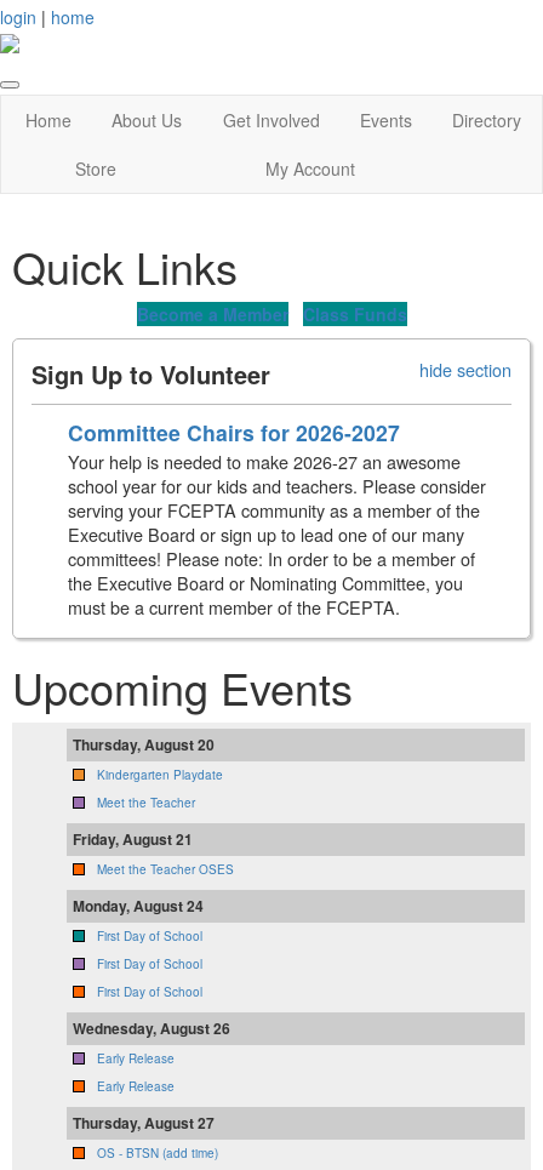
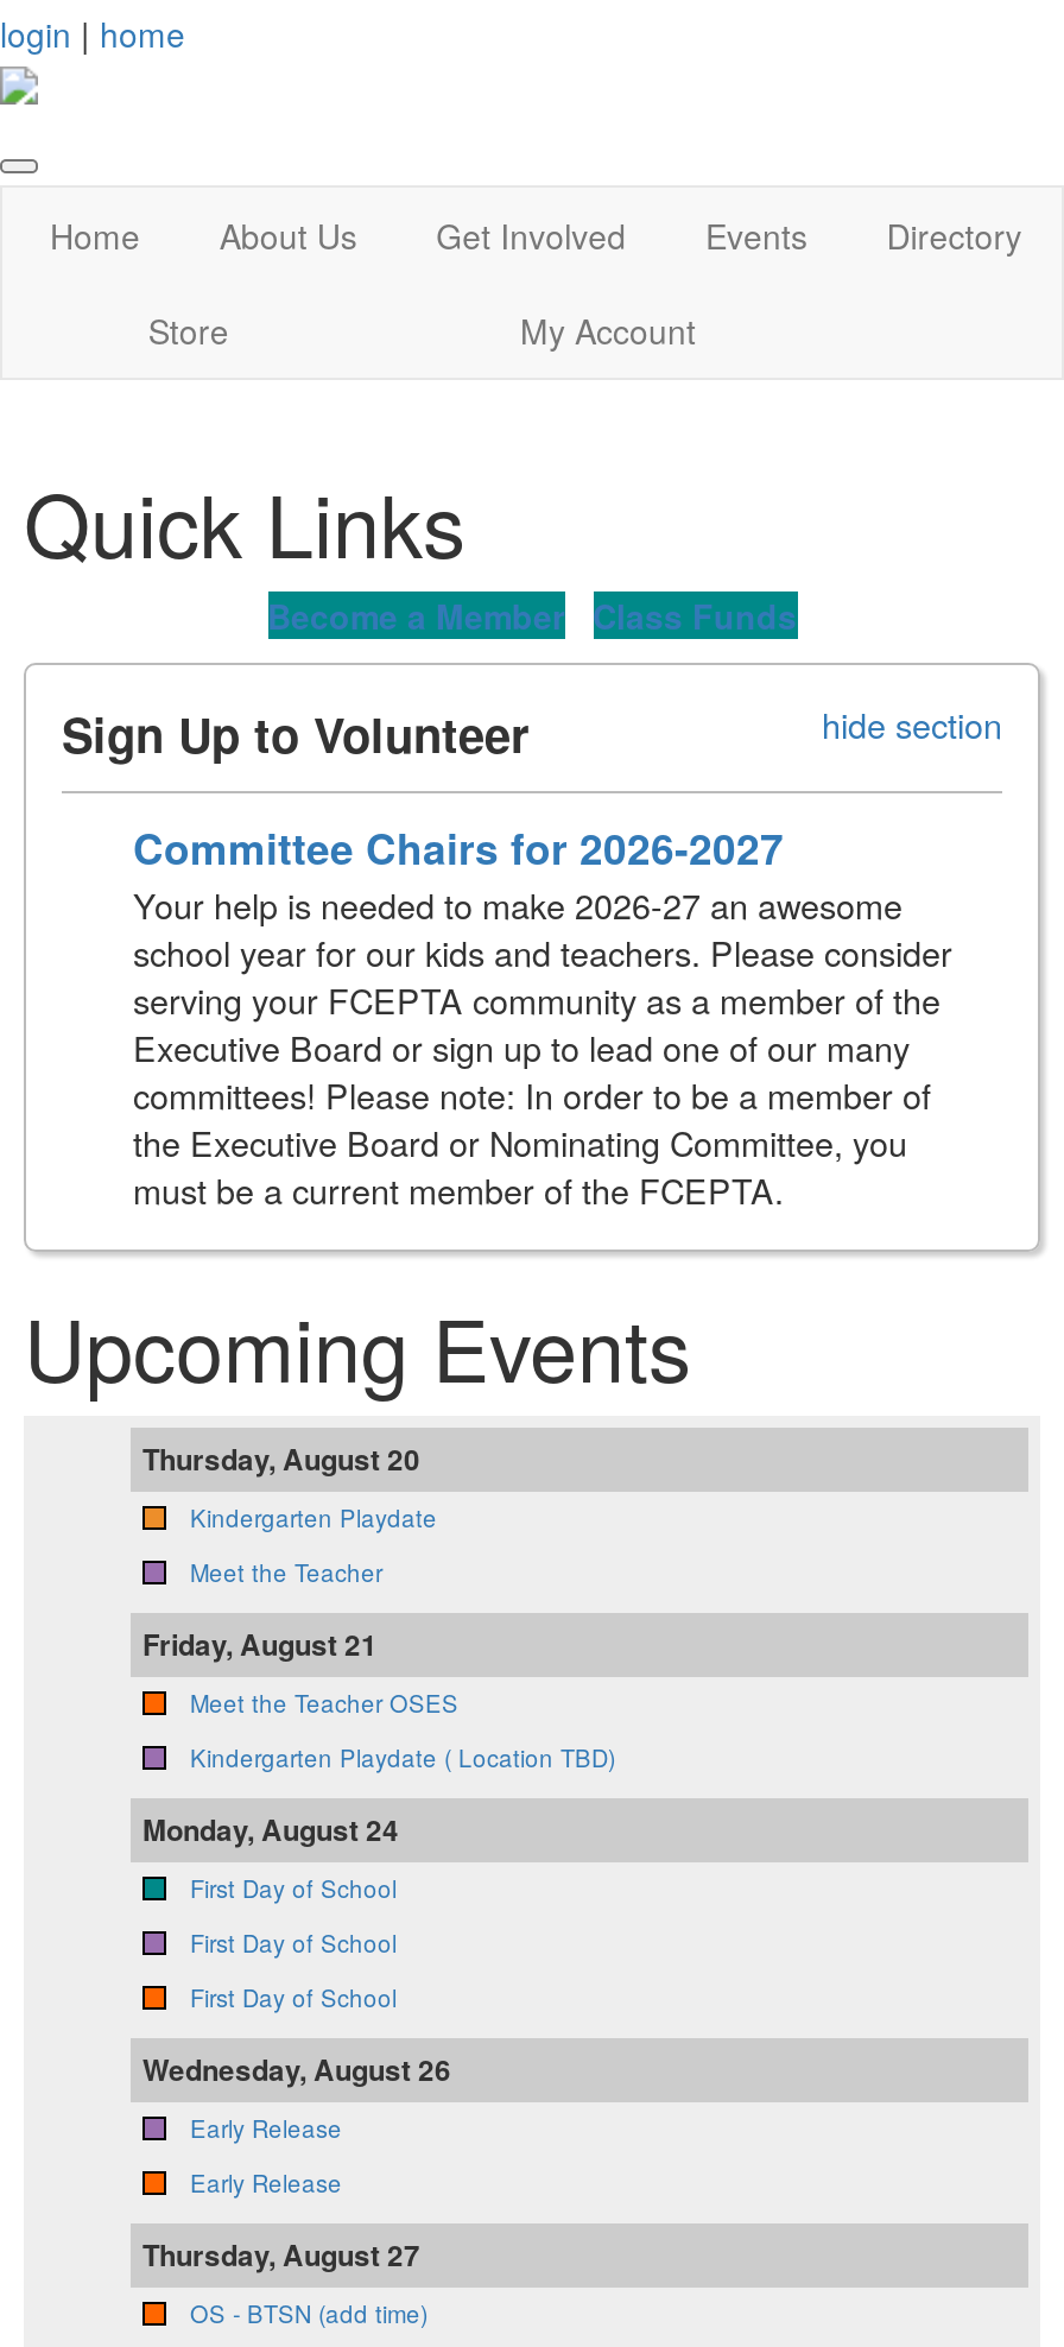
none -> [190,1742,615,1775] Kindergarten Playdate ( Location TBD)

